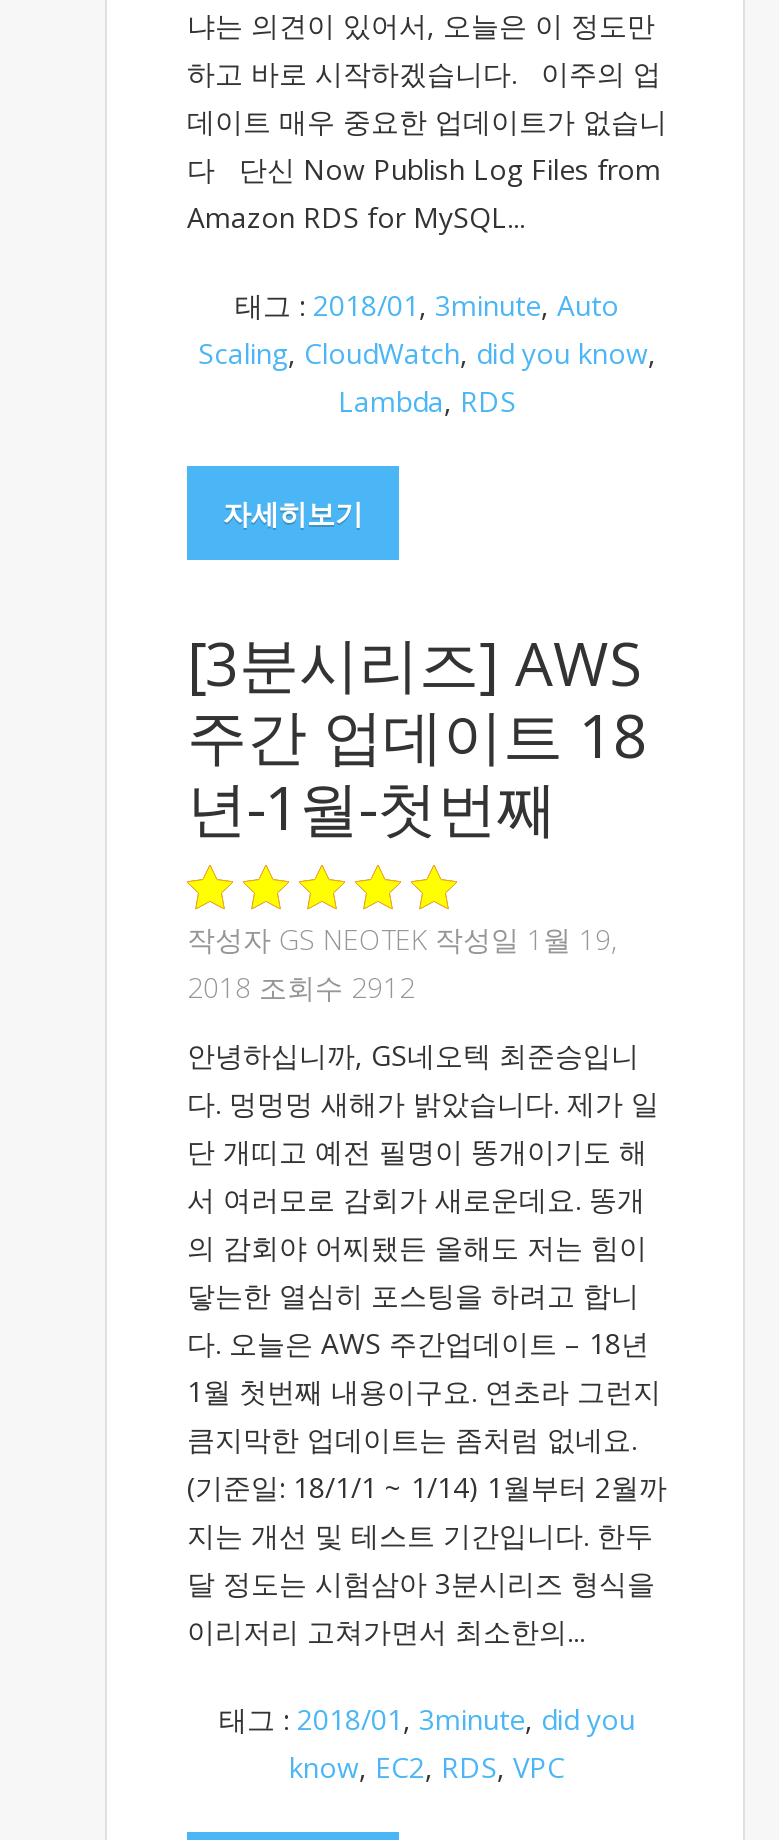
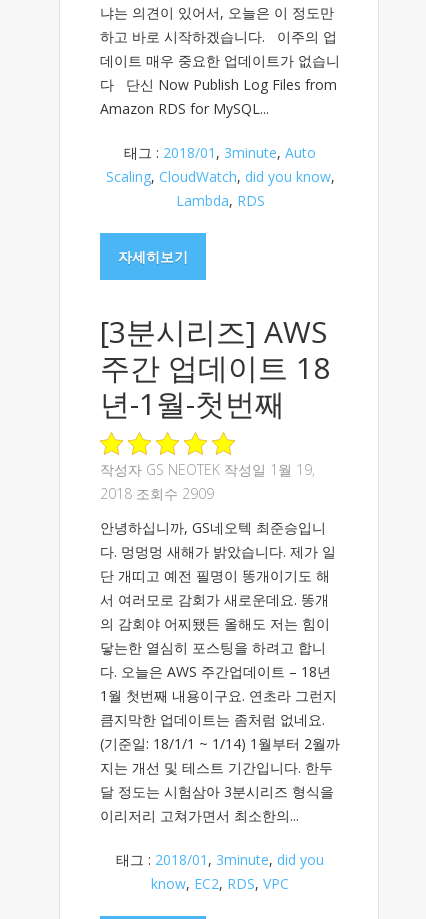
[187,968,415,1006] 2018 조회수 2912 -> [100,484,214,503] 2018 조회수 2909

